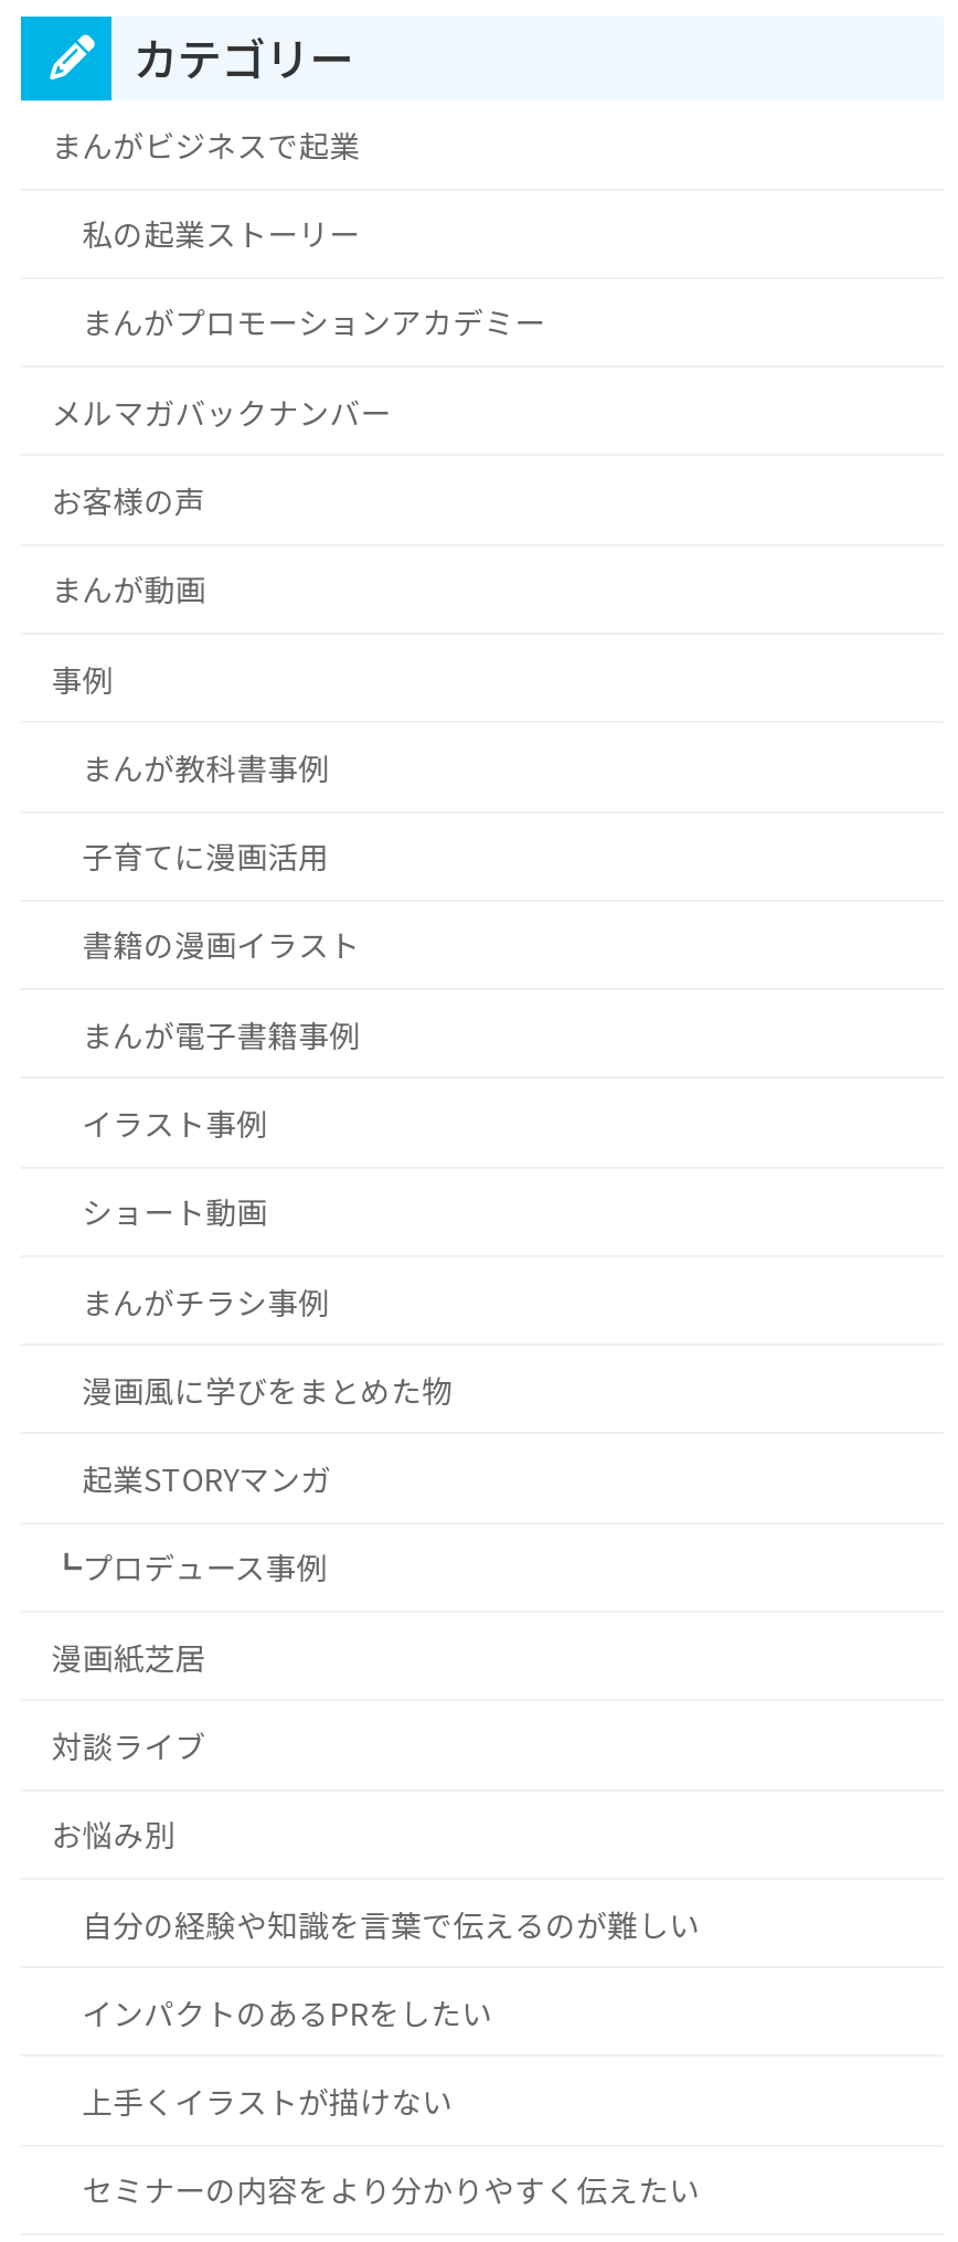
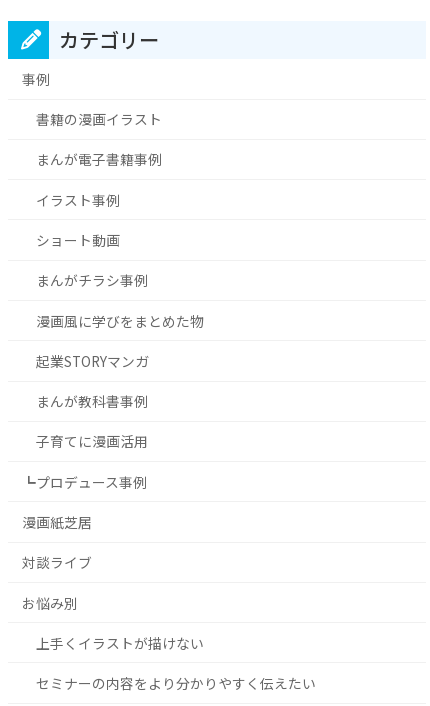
[51,122,545,611] まんがビジネスで起業 | 私の起業ストーリー | まんがプロモーションアカデミー | メルマガバックナンバー | お客様の声 | まんが動画 -> none
moved [82,745,329,878] -> [36,391,148,451]: まんが教科書事例 | 子育てに漫画活用
[82,1901,700,2034] 自分の経験や知識を言葉で伝えるのが難しい | インパクトのあるPRをしたい -> none

